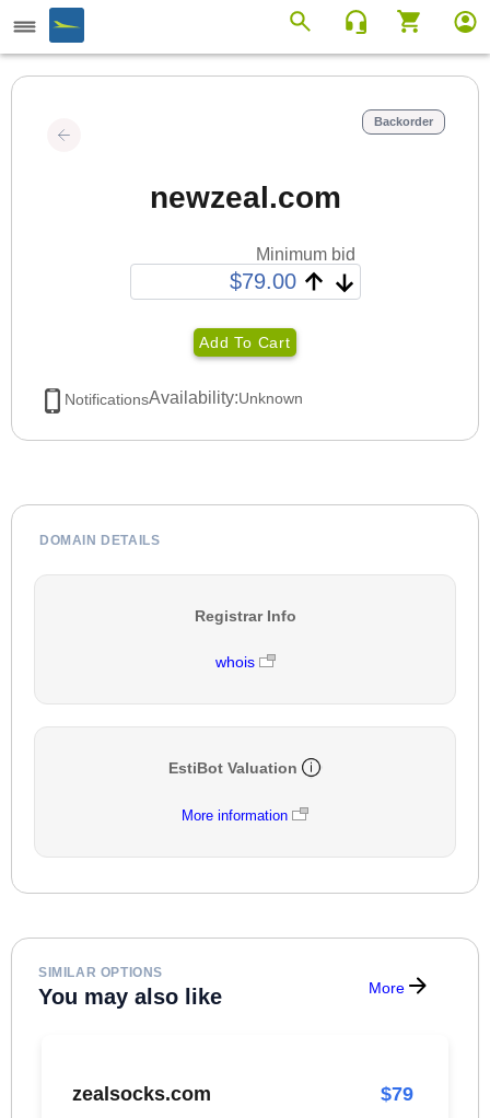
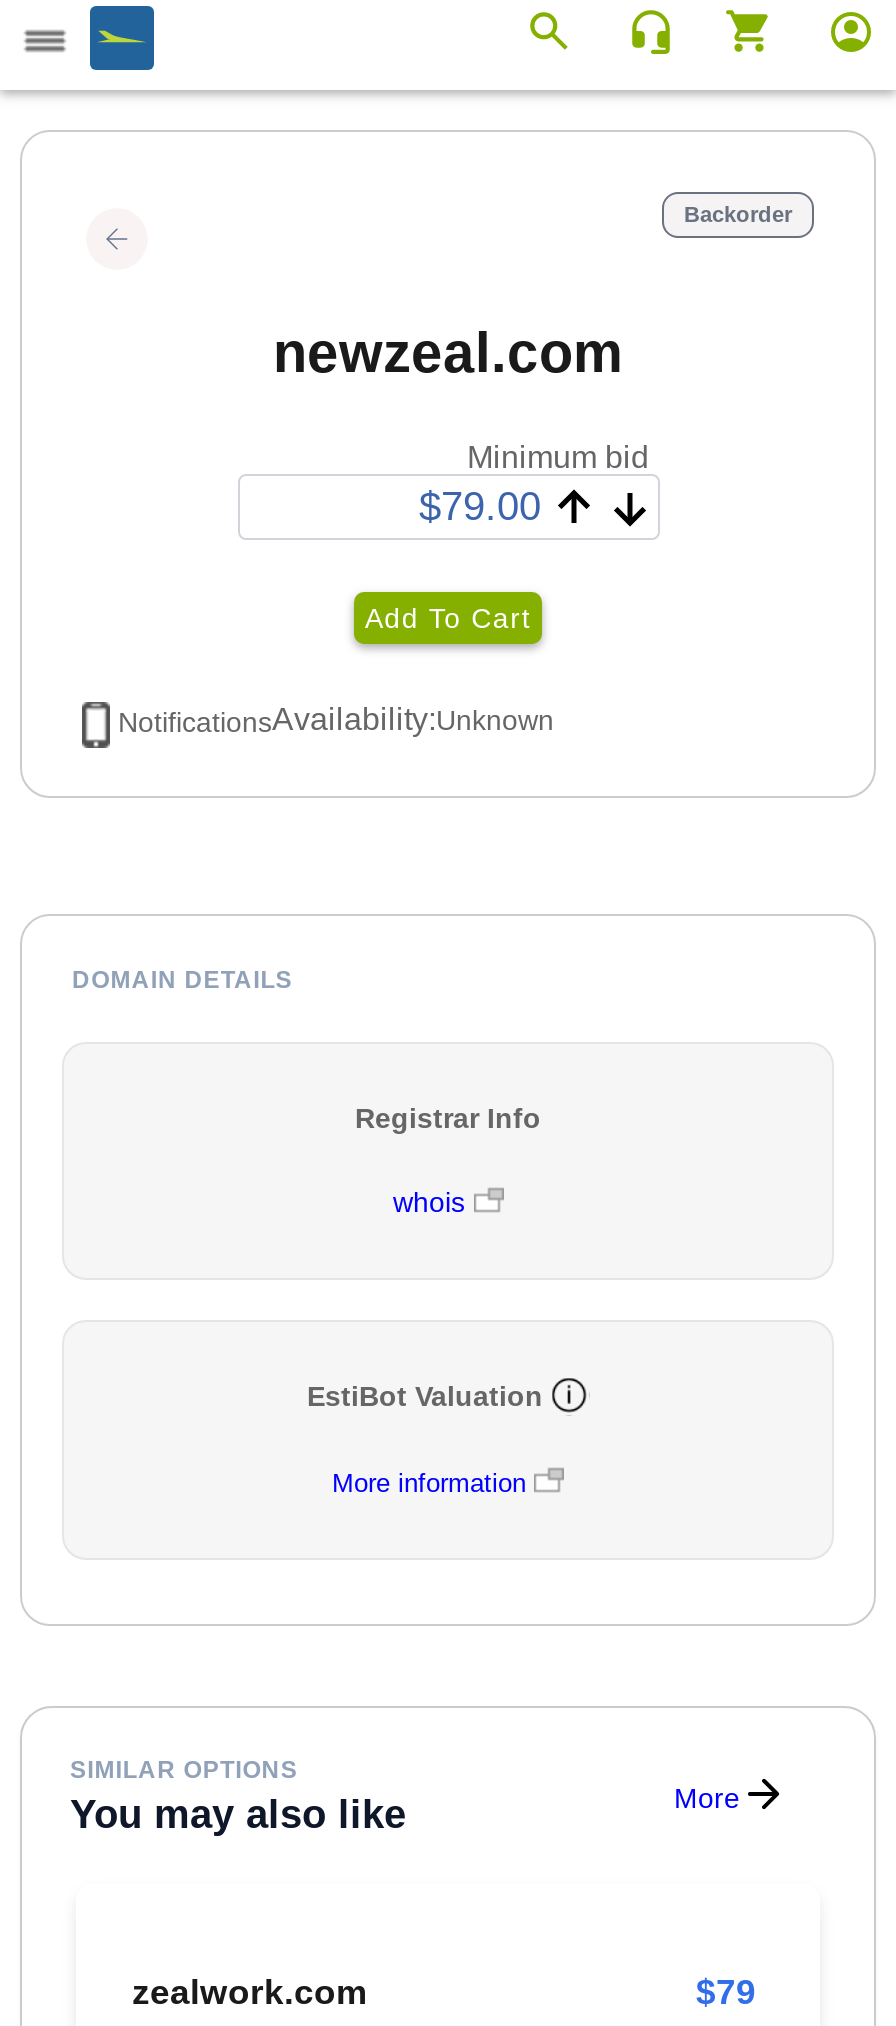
[72,1083,211,1105] zealsocks.com -> [132,1972,368,2012] zealwork.com

